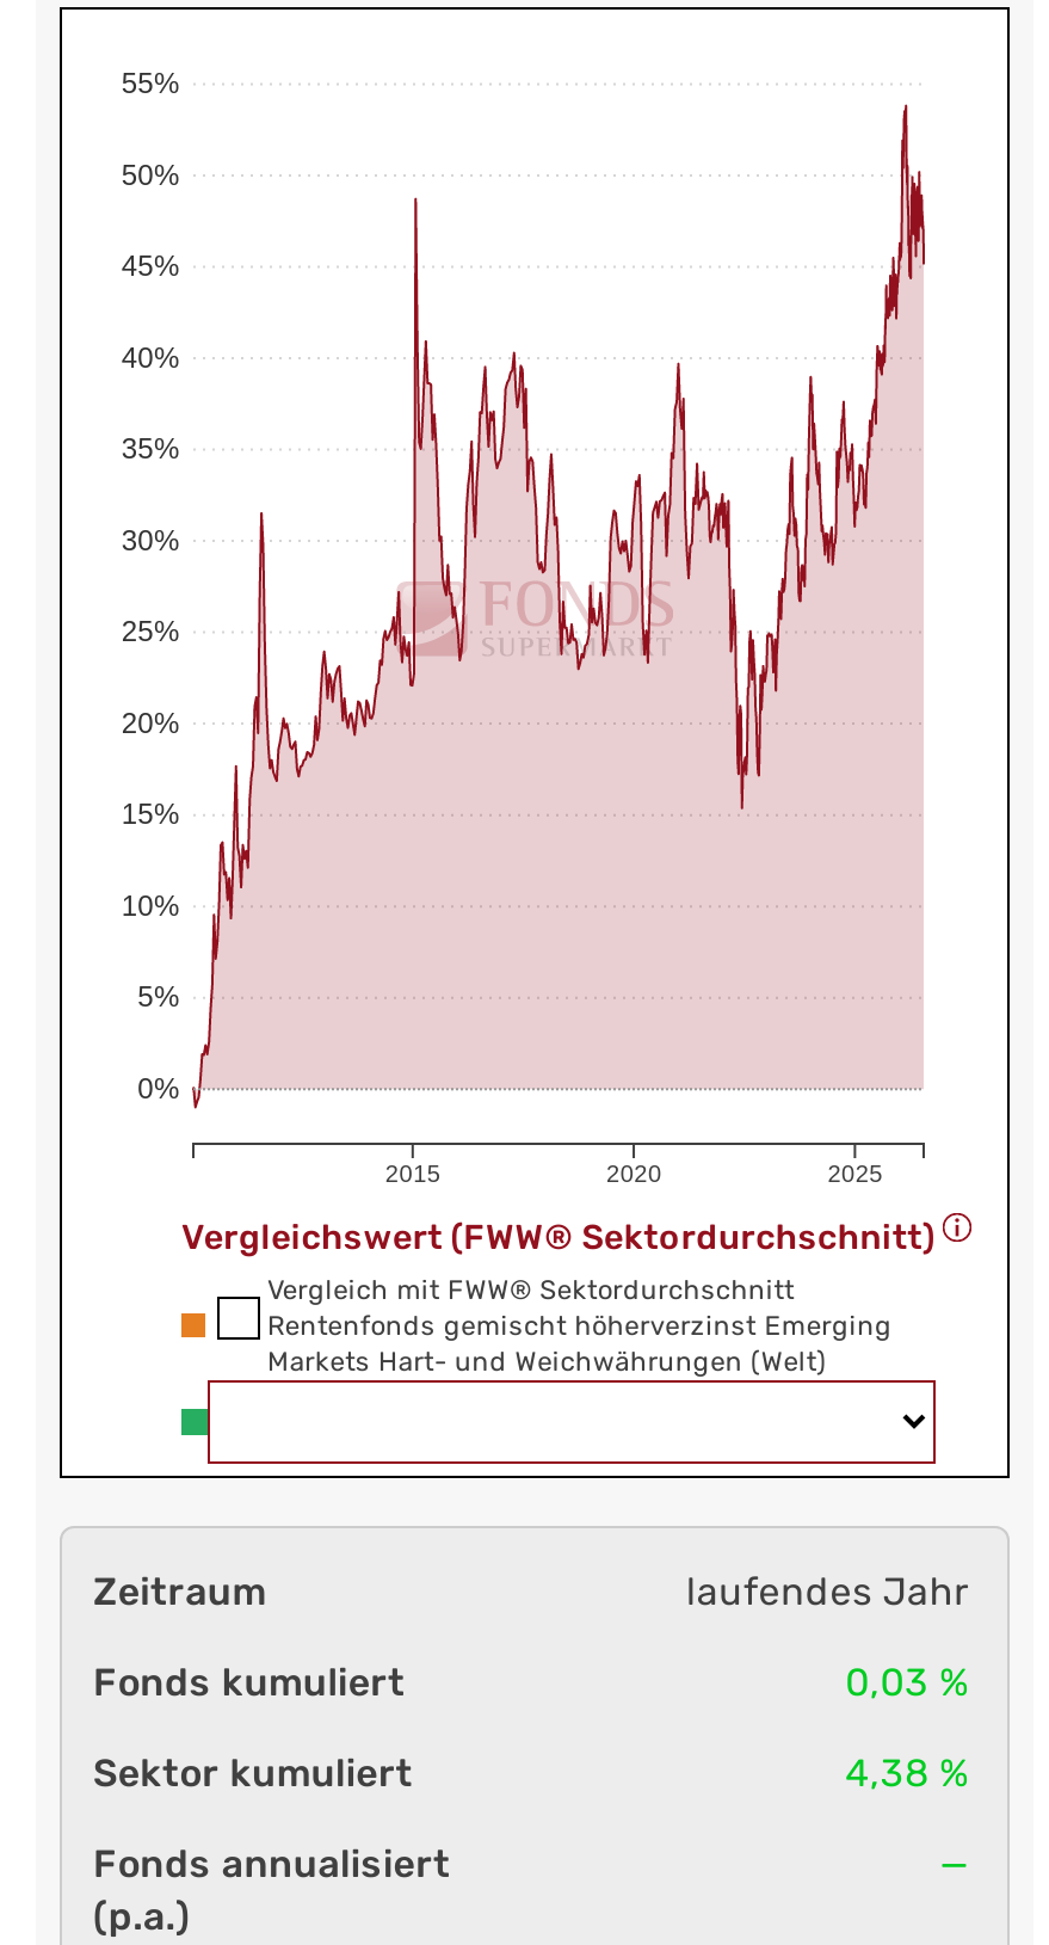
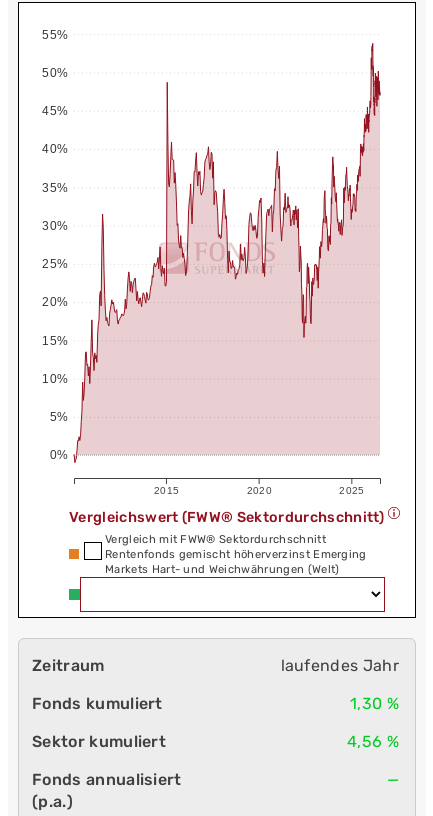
[845,1659,969,1704] 0,03 % -> [350,694,399,713] 1,30 %
[845,1750,969,1795] 4,38 % -> [347,732,399,751] 4,56 %

